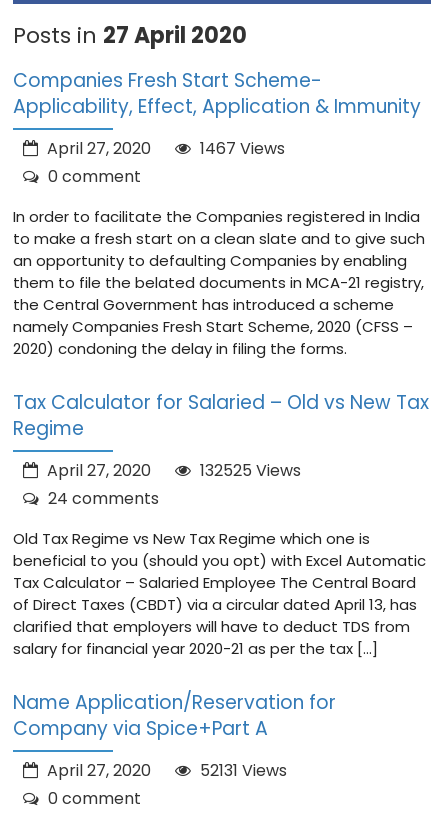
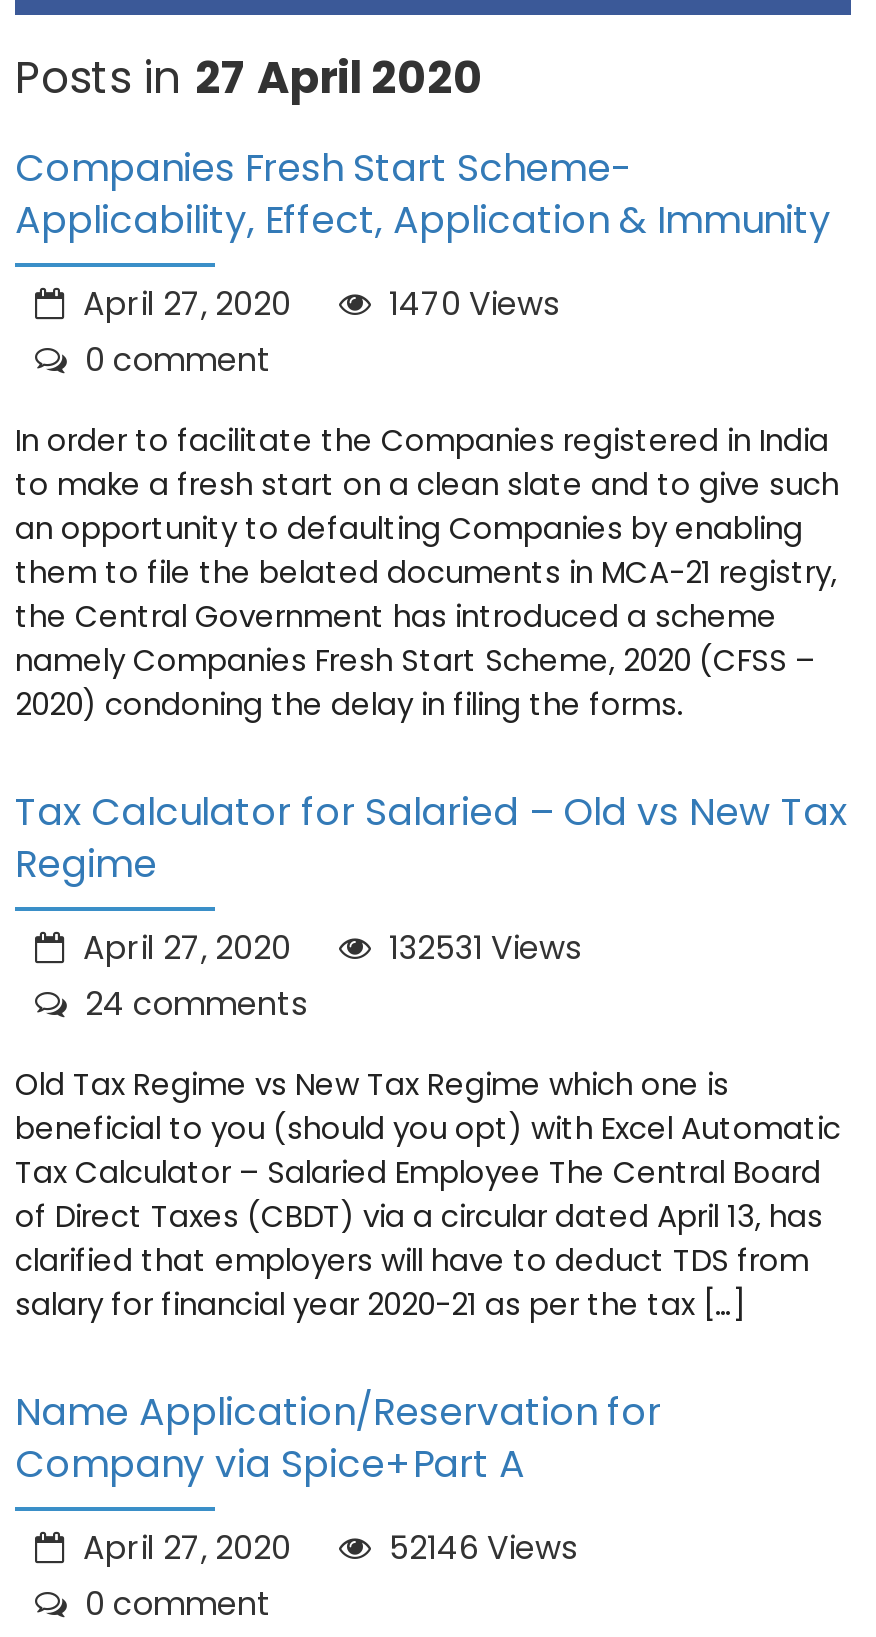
[43,137,285,160] April 27, 2020 1467 Views -> [75,281,559,327] April 27, 2020 1470 Views
[43,459,301,482] April 27, 2020 132525 Views -> [75,925,581,971] April 27, 2020 132531 Views
[43,759,287,782] April 27, 2020 52131 Views -> [75,1525,577,1571] April 27, 2020 52146 Views

